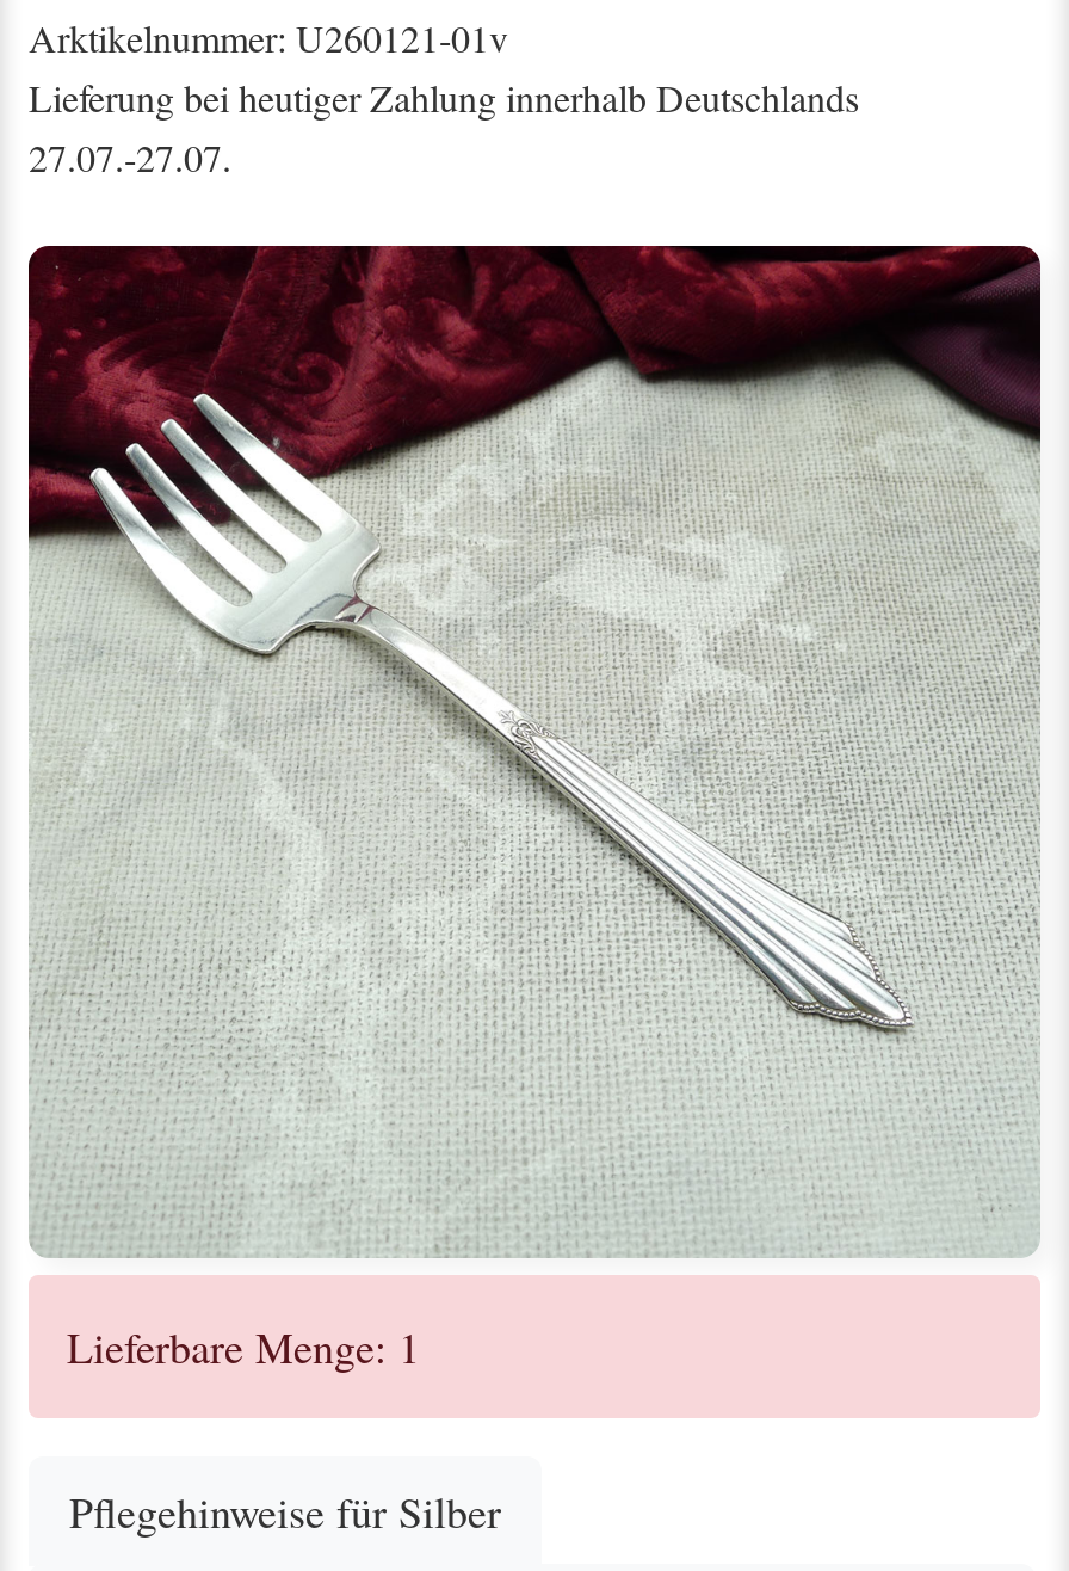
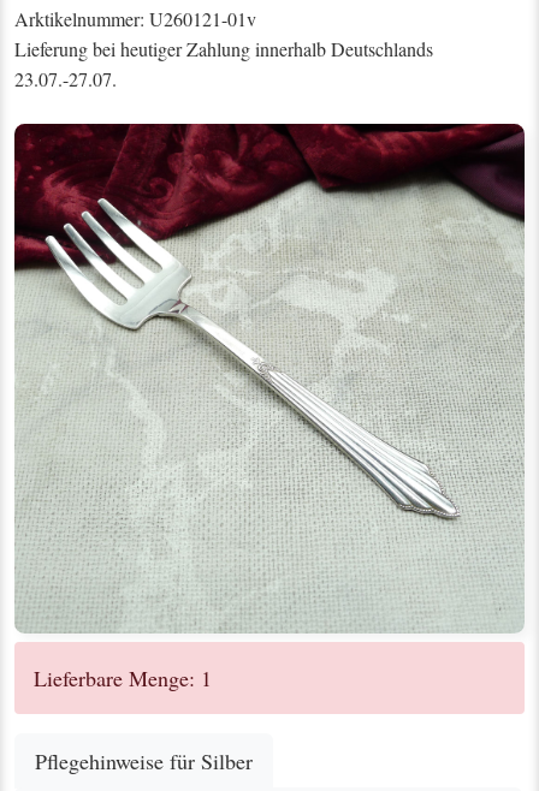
[29,132,231,182] 27.07.-27.07. -> [14,66,117,92] 23.07.-27.07.

